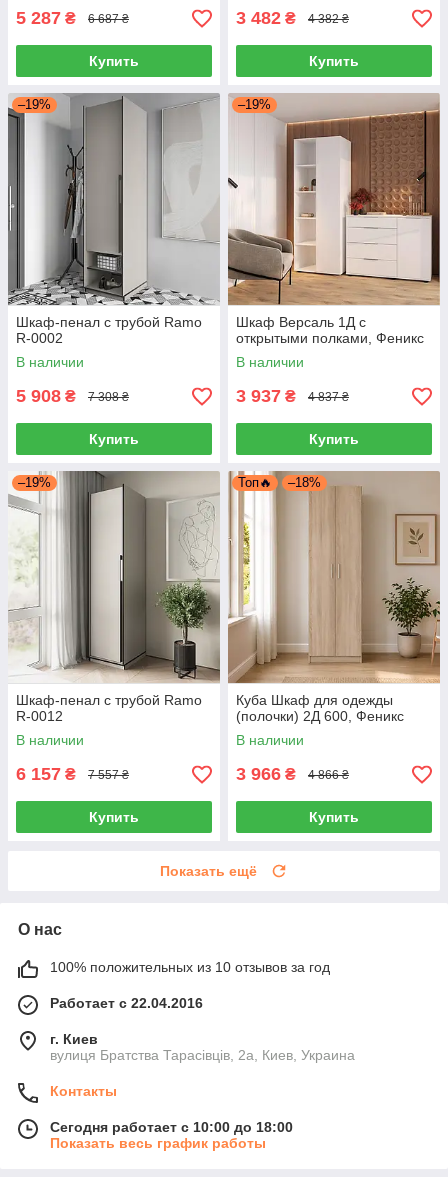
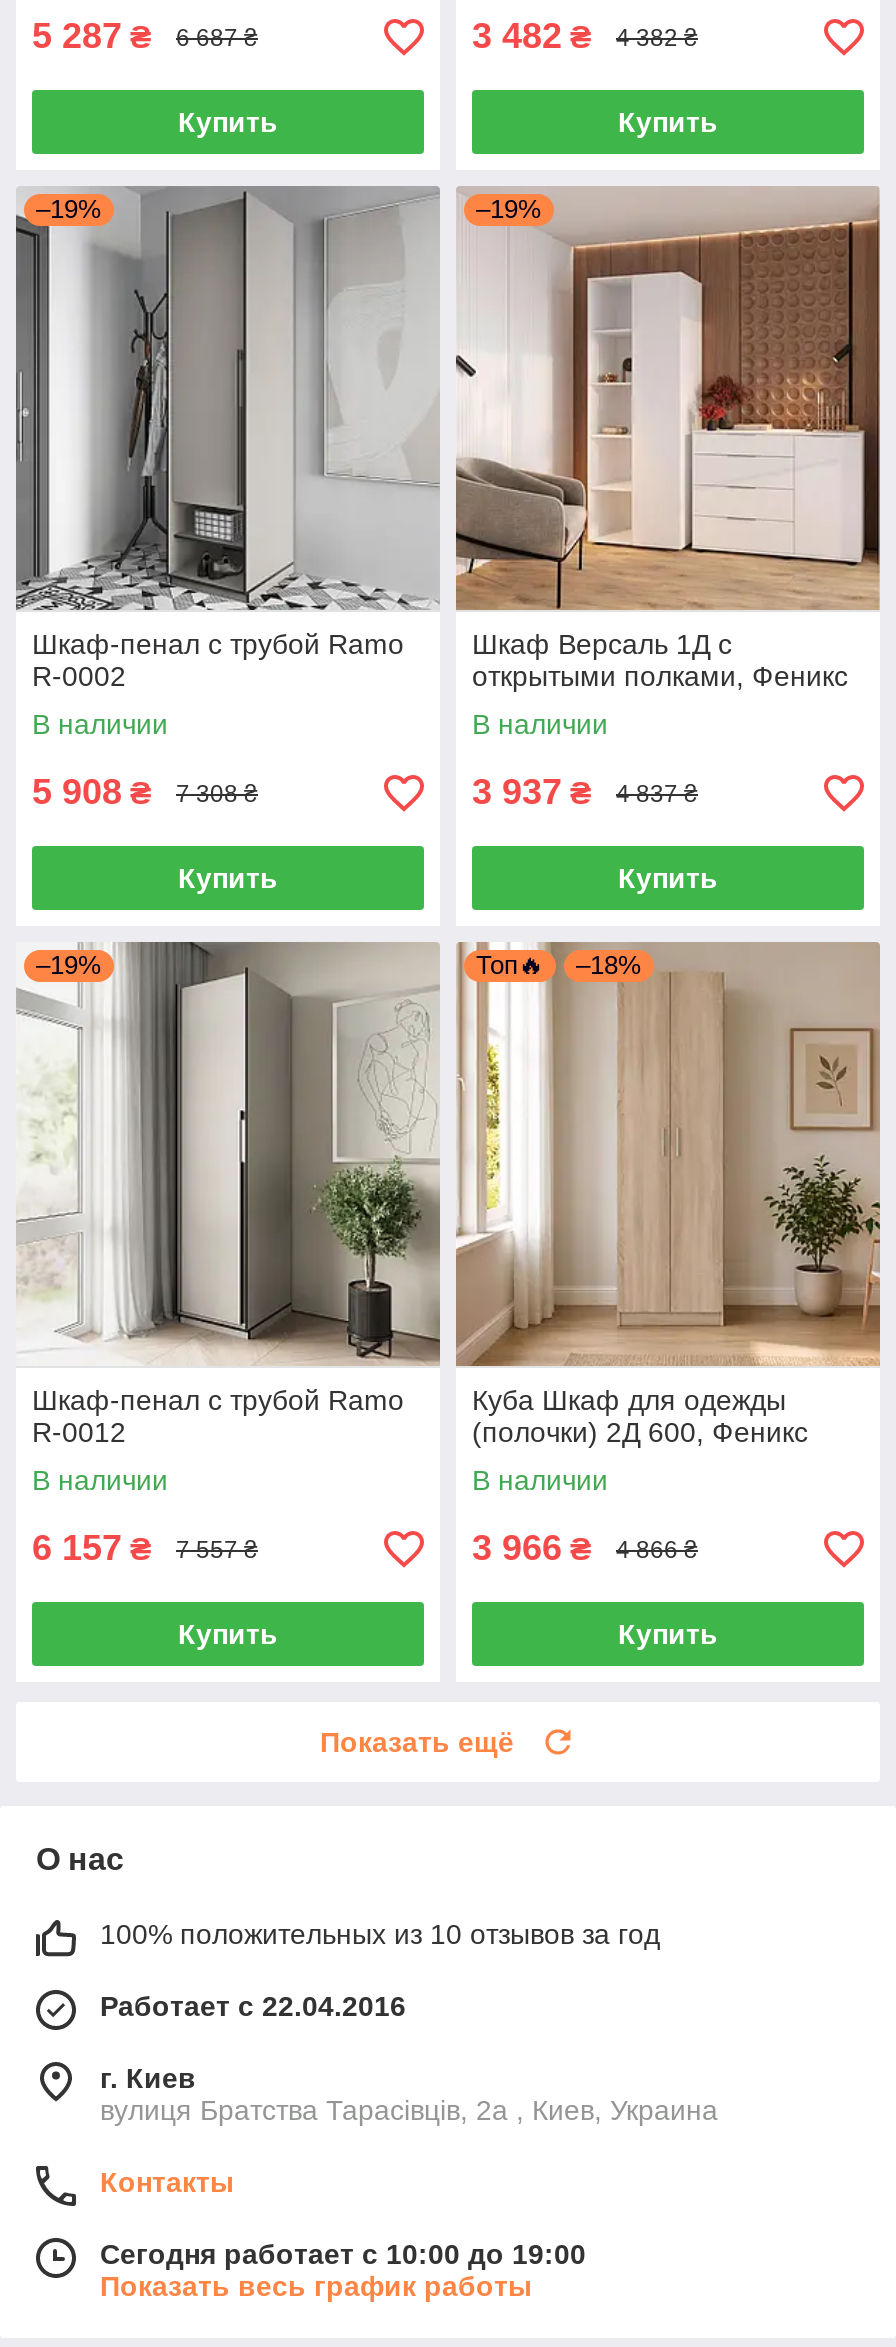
[50,1047,355,1063] вулиця Братства Тарасівців, 2а, Киев, Украина -> [100,2095,718,2127] вулиця Братства Тарасівців, 2а , Киев, Украина
[50,1119,293,1135] Сегодня работает с 10:00 до 18:00 -> [100,2239,586,2271] Сегодня работает с 10:00 до 19:00

